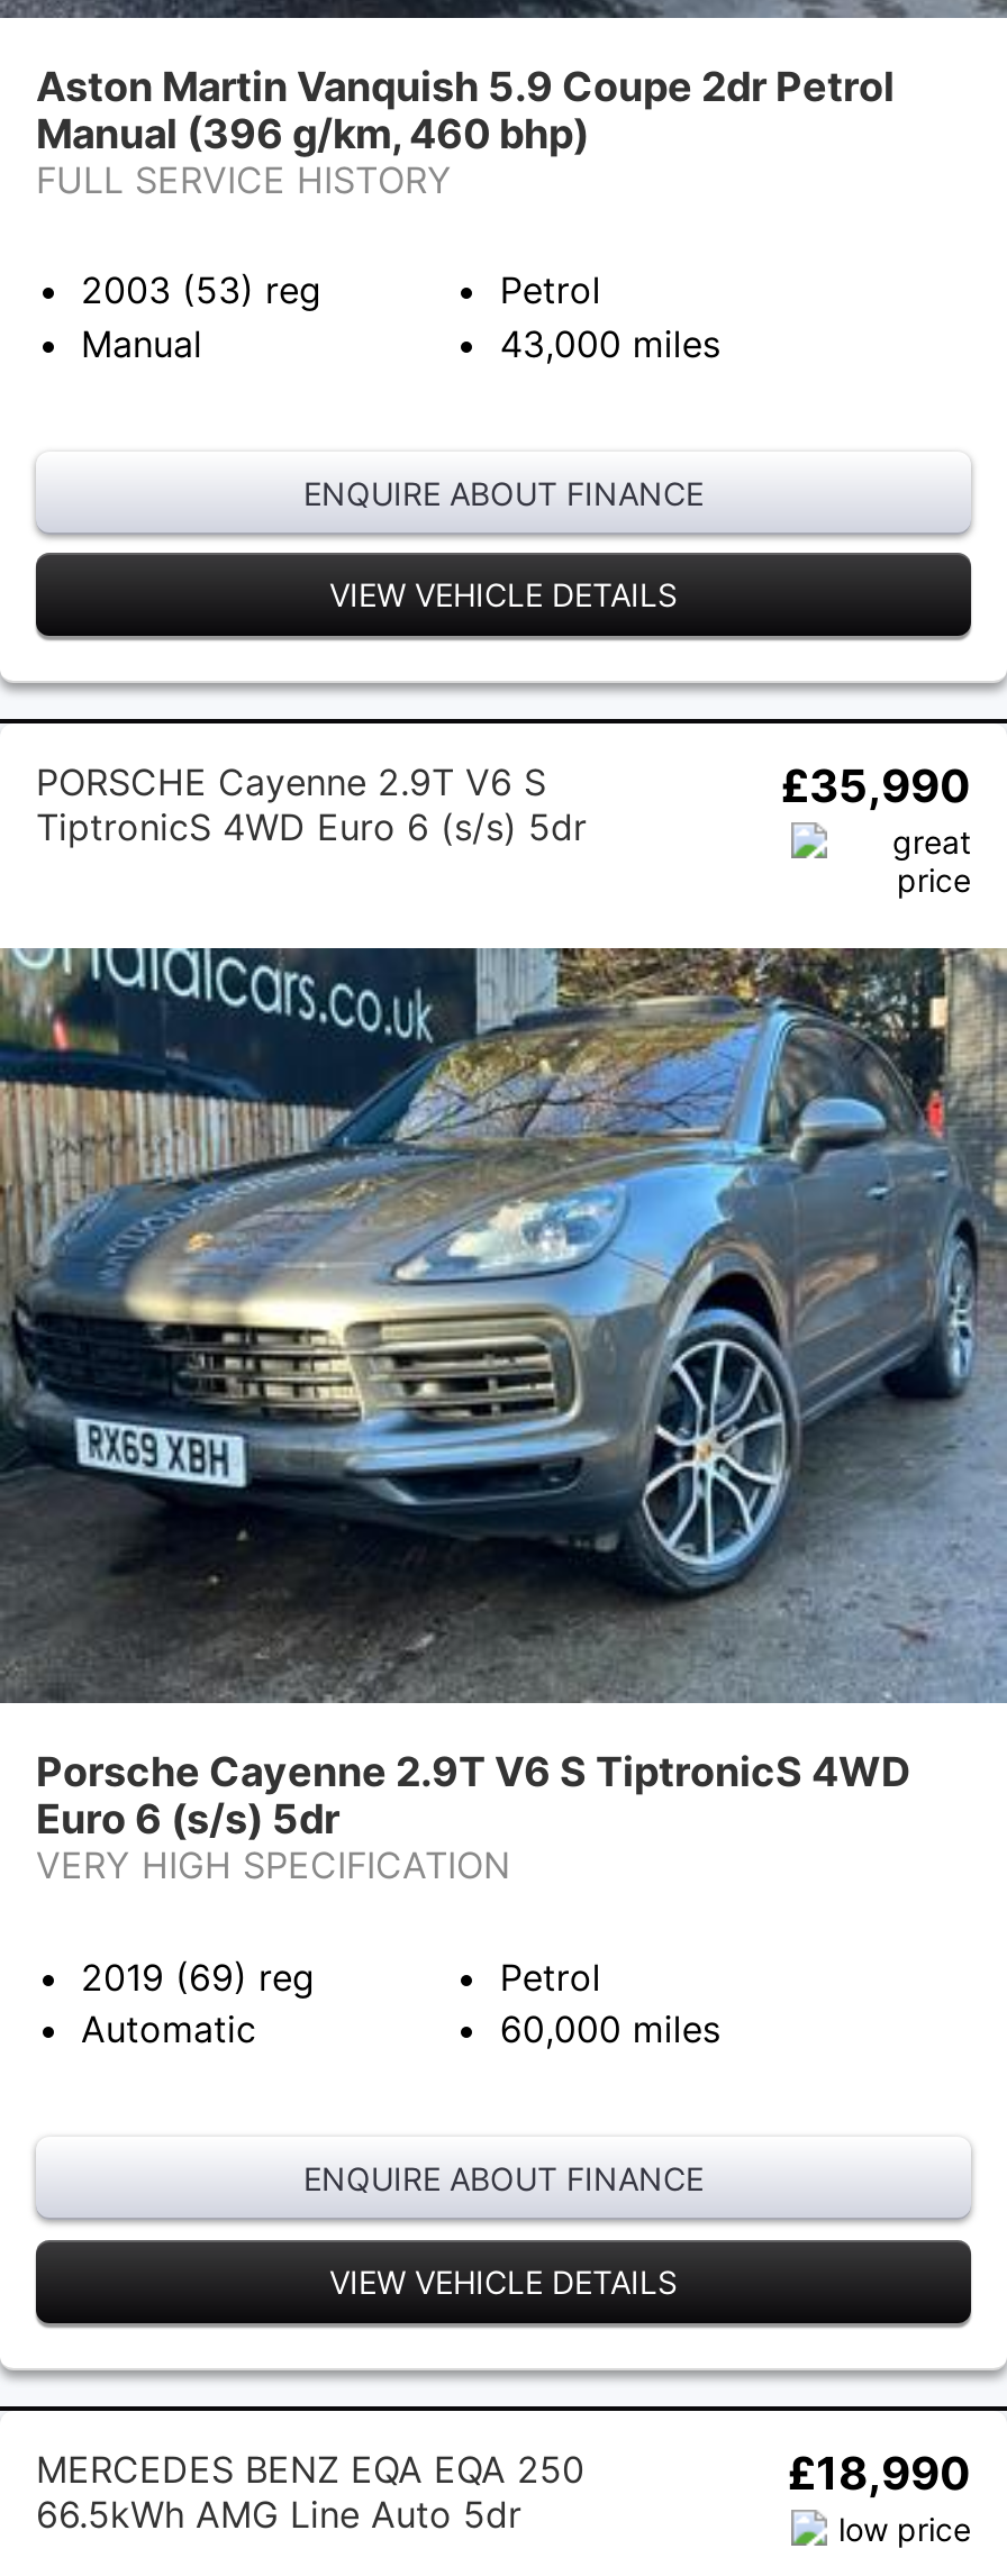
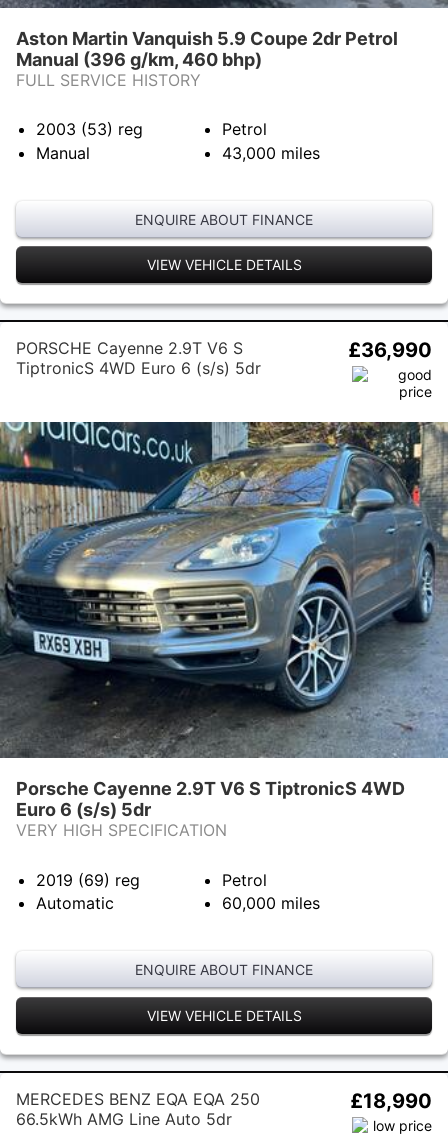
[780,760,971,814] £35,990 -> [348,338,432,362] £36,990

